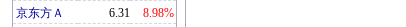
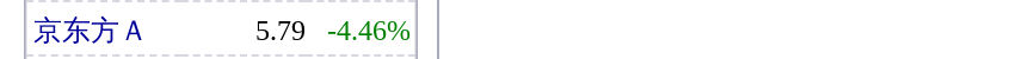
[109,6,130,20] 6.31 -> [255,14,306,47] 5.79
[143,6,174,20] 8.98% -> [327,14,411,47] -4.46%

